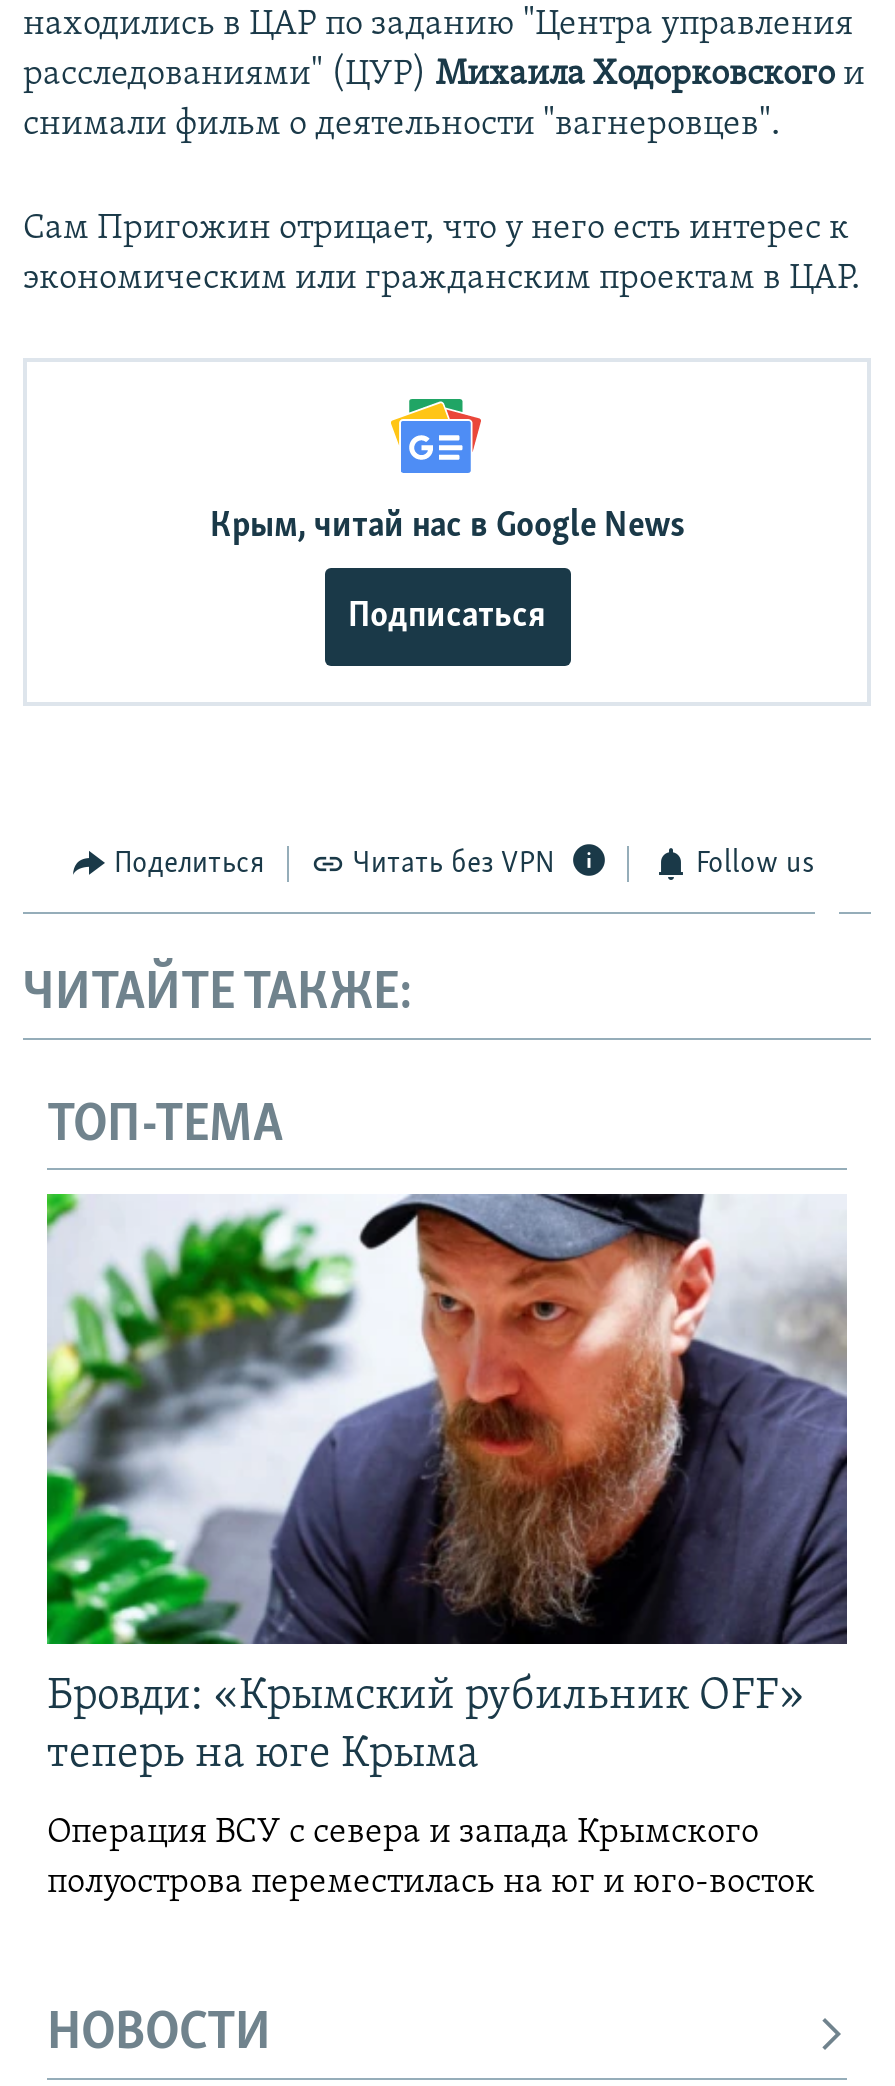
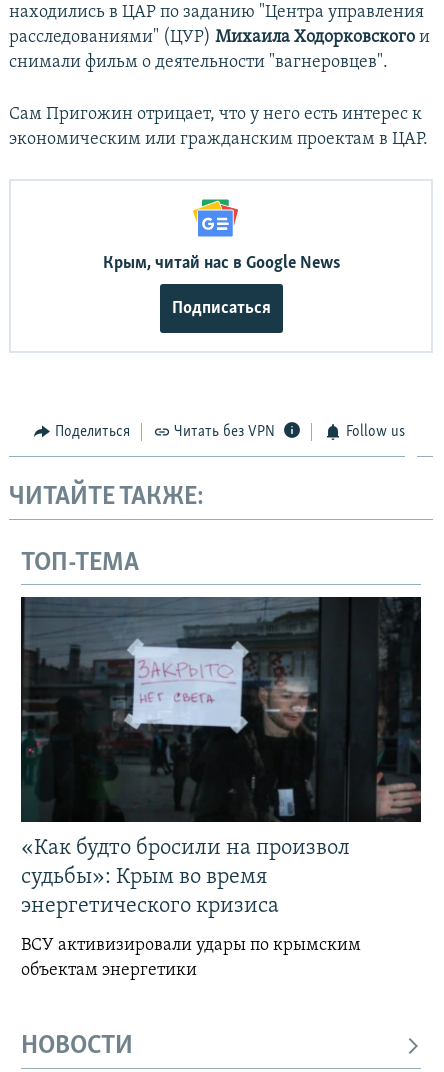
[45,1192,849,1779] [image] | Бровди: «Крымский рубильник OFF» | теперь на юге Крыма -> [20,596,422,918] [image] | «Как будто бросили на произвол | судьбы»: Крым во время | энергетического кризиса
[47,1815,815,1903] Операция ВСУ с севера и запада Крымского | полуострова переместилась на юг и юго-восток -> [21,936,361,980] ВСУ активизировали удары по крымским | объектам энергетики

